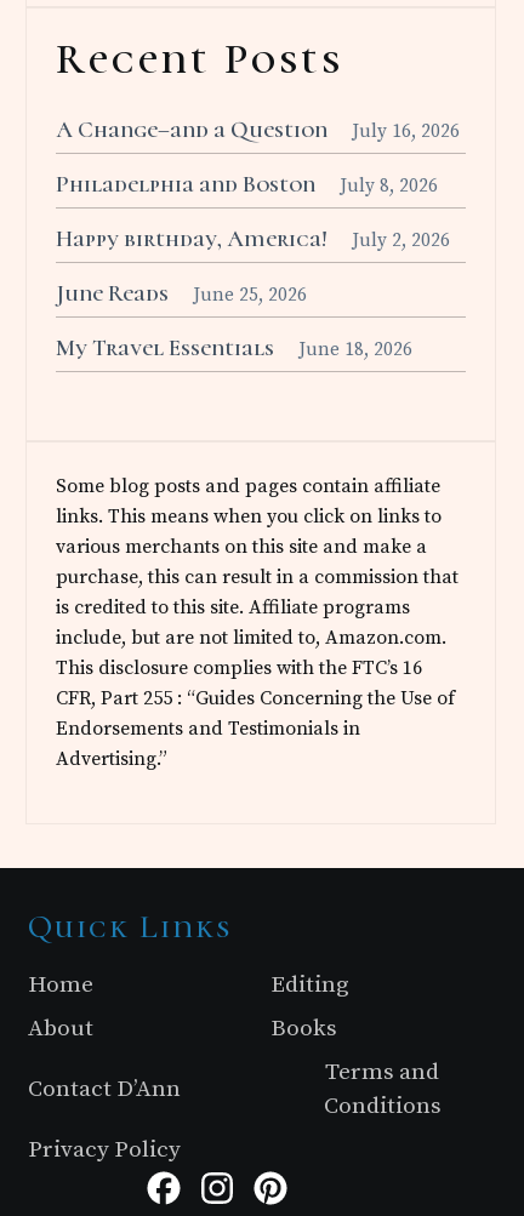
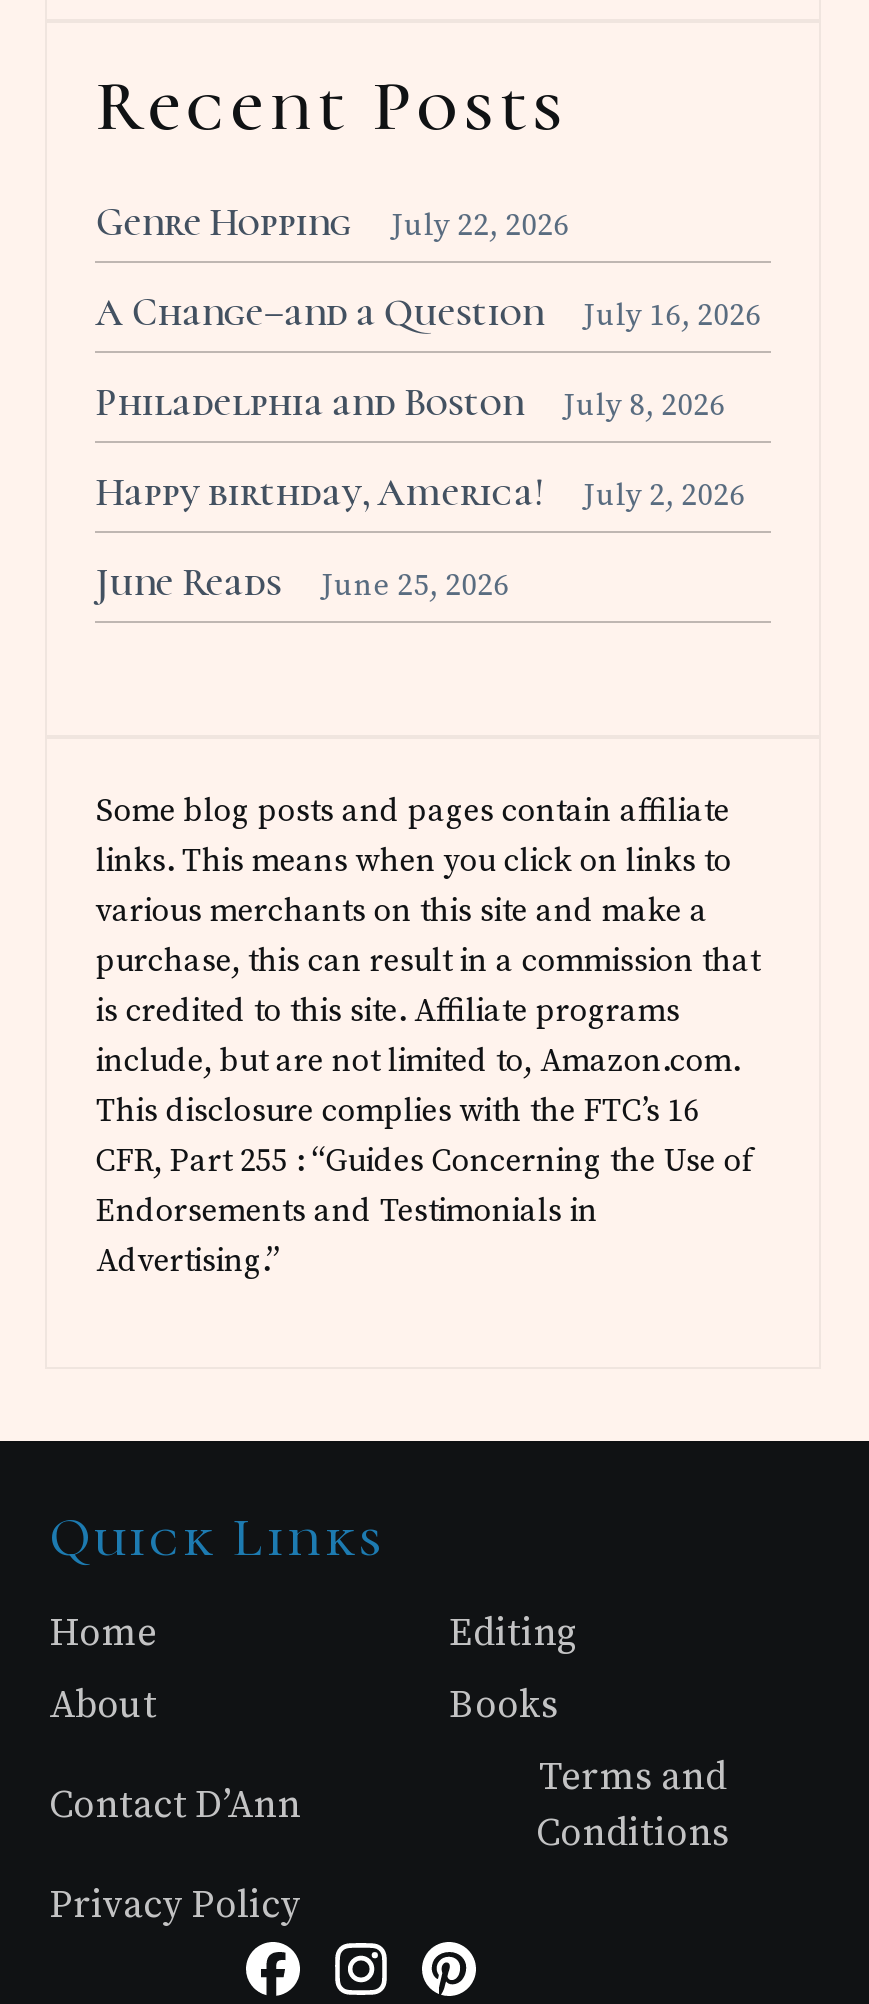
none -> [96,198,570,246] Genre Hopping | July 22, 2026
moved [56,115,460,308] -> [96,288,762,606]: A Change–and a Question | July 16, 2026 | Philadelphia and Boston | July 8, 2026 | Happy birthday, America! | July 2, 2026 | June Reads | June 25, 2026
[56,333,413,362] My Travel Essentials | June 18, 2026 -> none

